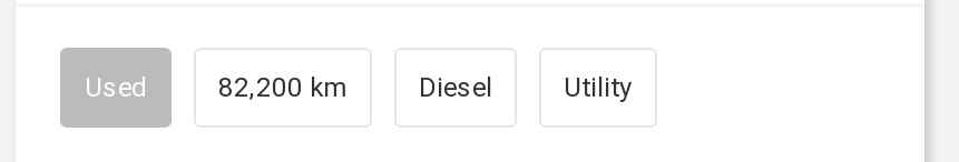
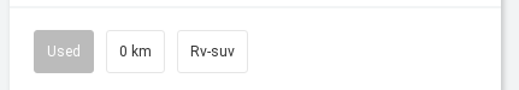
[218,73,633,104] 82,200 km | Diesel | Utility -> [119,43,235,60] 0 km | Rv-suv

